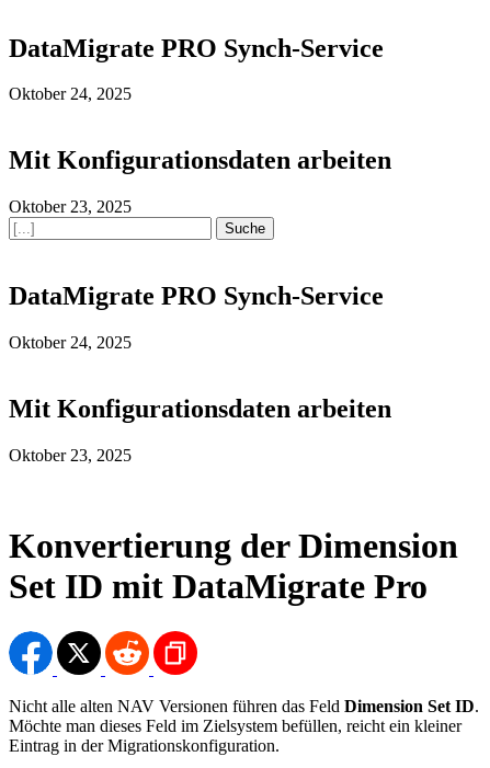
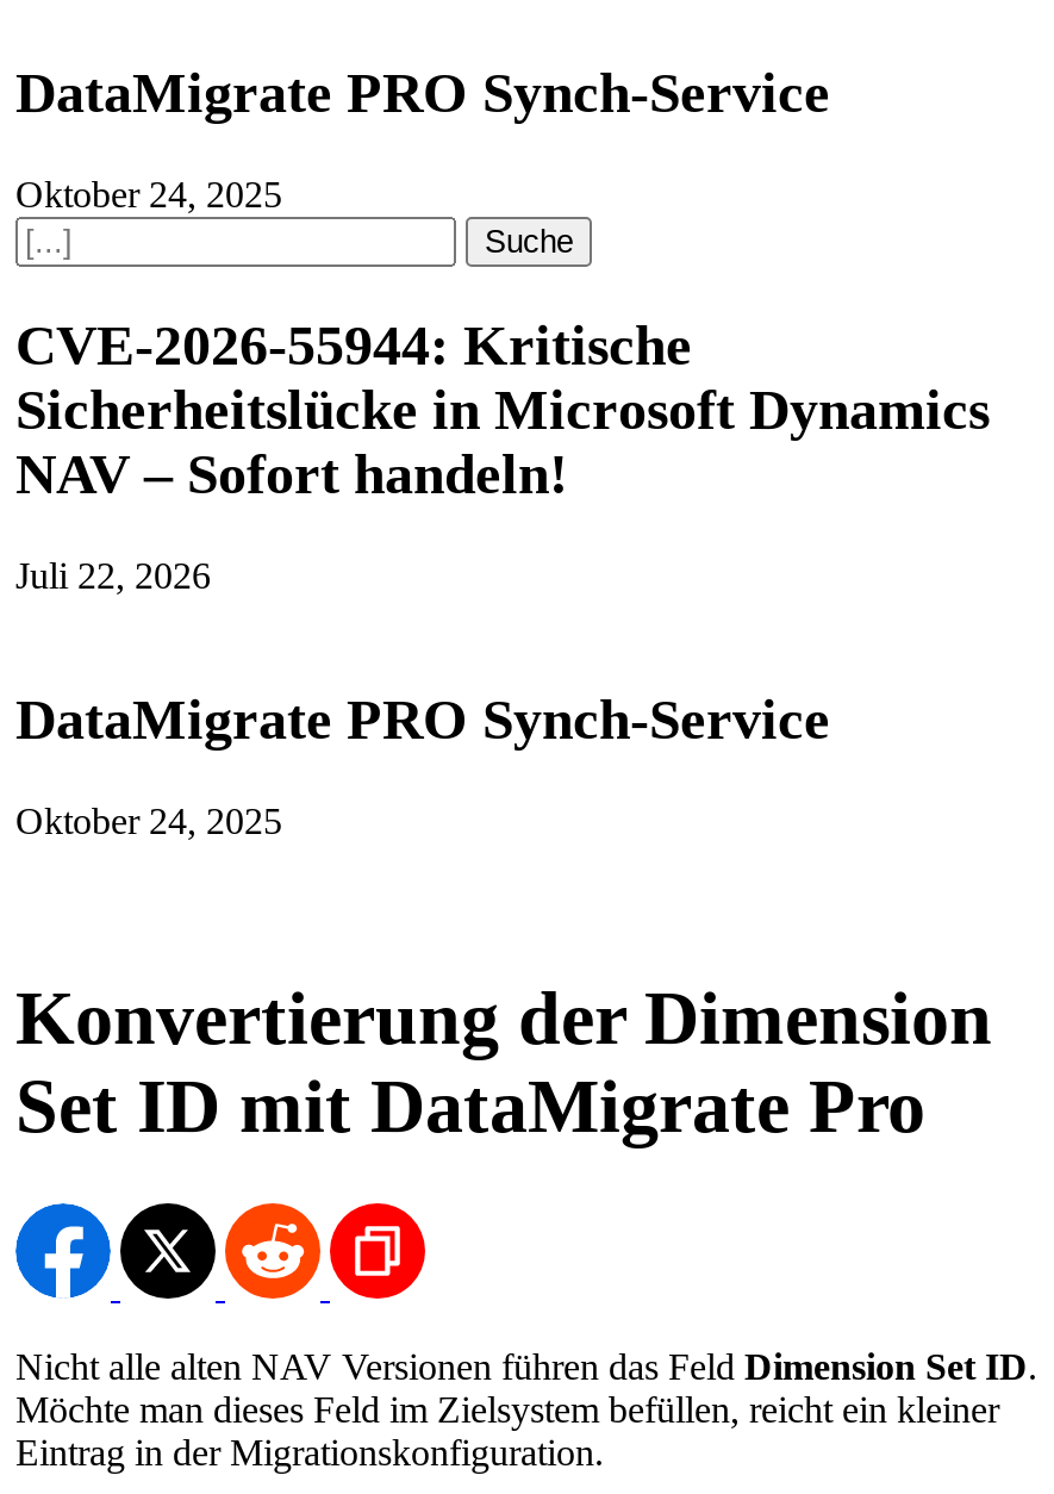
[9,146,391,216] Mit Konfigurationsdaten arbeiten | Oktober 23, 2025 -> none
moved [225,220,265,237] -> [485,225,573,261]: Suche
none -> [15,315,990,596] CVE-2026-55944: Kritische | Sicherheitslücke in Microsoft Dynamics | NAV – Sofort handeln! | Juli 22, 2026
moved [9,282,384,352] -> [15,689,830,841]: DataMigrate PRO Synch-Service | Oktober 24, 2025
[9,394,391,464] Mit Konfigurationsdaten arbeiten | Oktober 23, 2025 -> none

